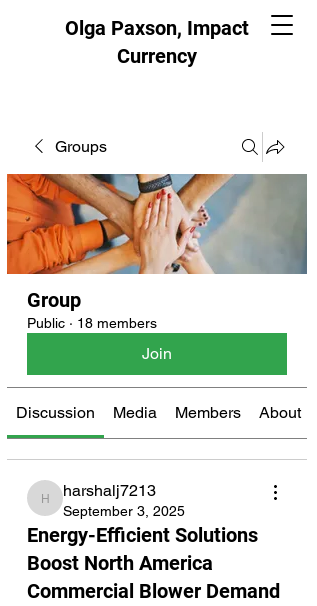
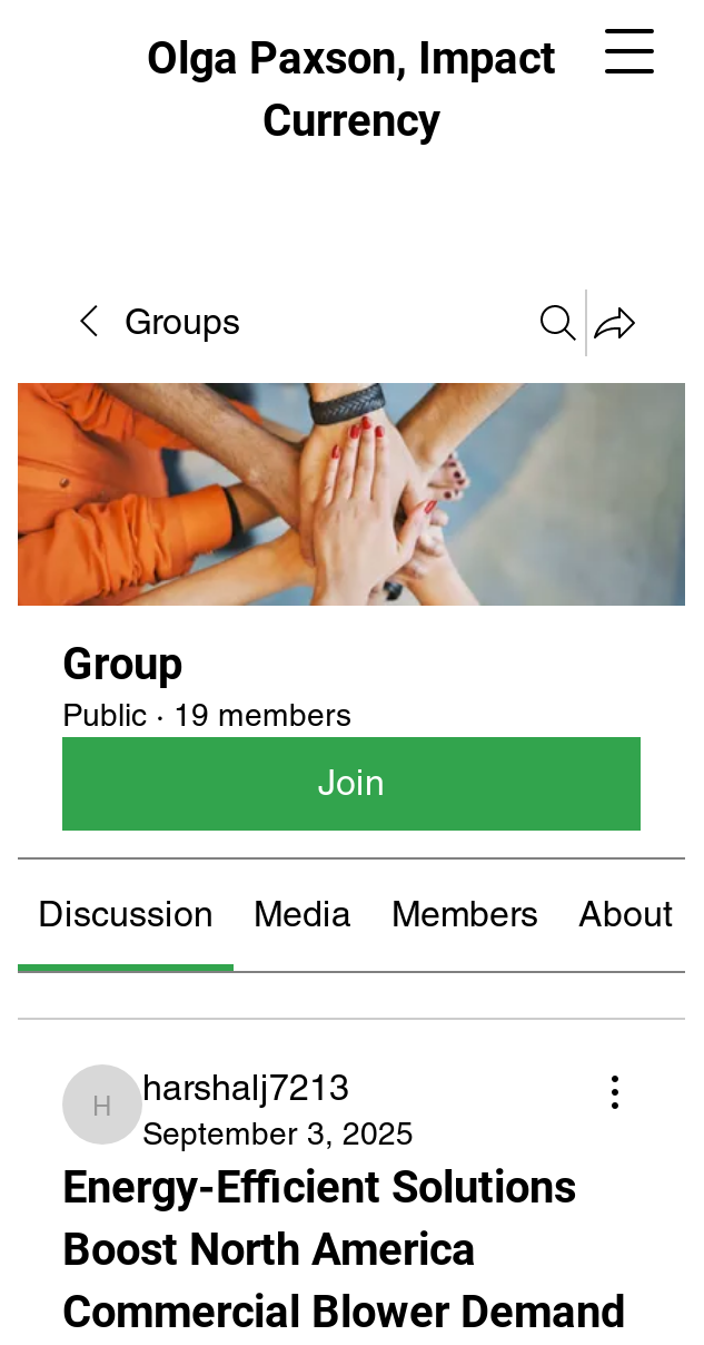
[27,315,157,331] Public · 18 members -> [62,697,351,733] Public · 19 members

